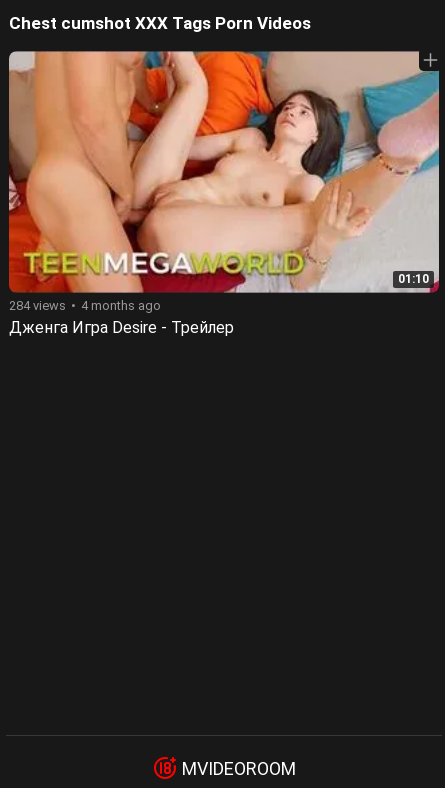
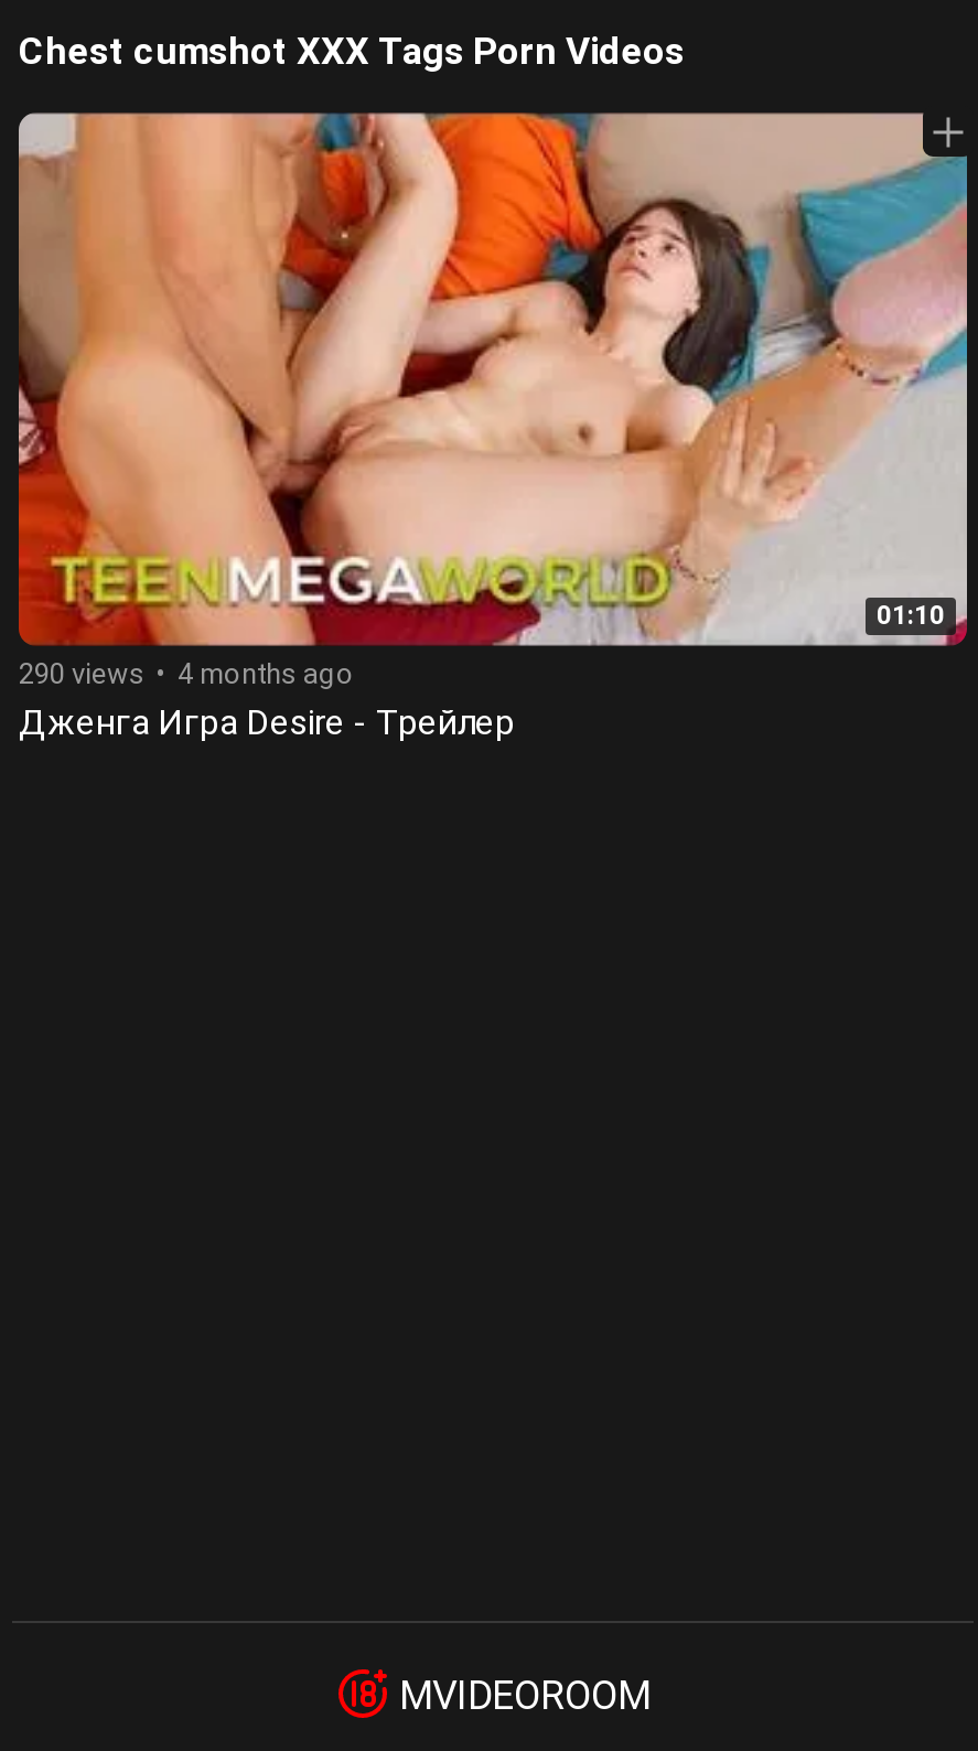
[9,298,161,313] 284 views 4 months ago -> [19,657,354,690] 290 views 4 months ago

